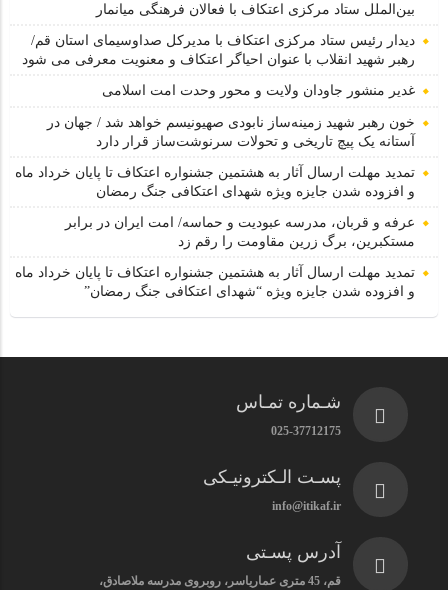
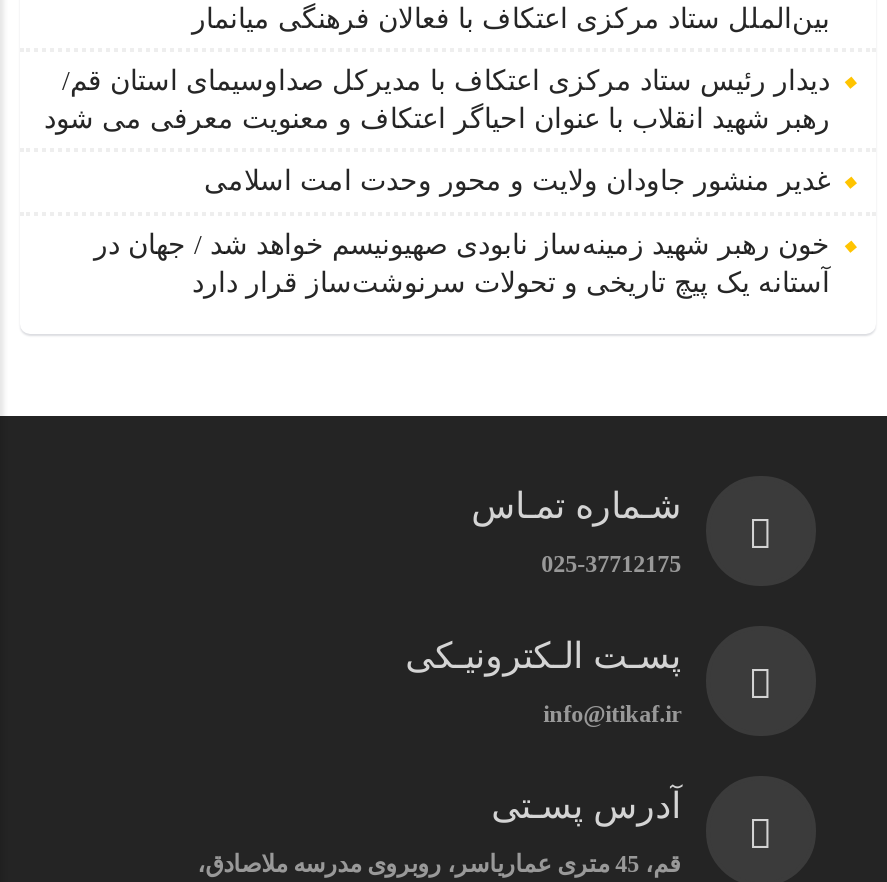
[15,165,415,299] تمدید مهلت ارسال آثار به هشتمین جشنواره اعتکاف تا پایان خرداد ماه | و افزوده شدن جایزه ویژه شهدای اعتکافی جنگ رمضان | عرفه و قربان، مدرسه عبودیت و حماسه/ امت ایران در برابر | مستکبرین، برگ زرین مقاومت را رقم زد | تمدید مهلت ارسال آثار به هشتمین جشنواره اعتکاف تا پایان خرداد ماه | و افزوده شدن جایزه ویژه “شهدای اعتکافی جنگ رمضان” -> none

